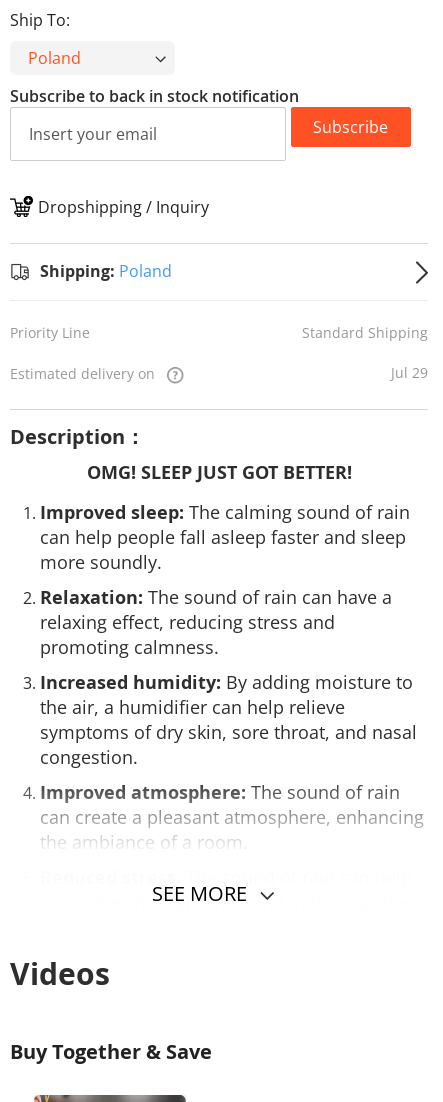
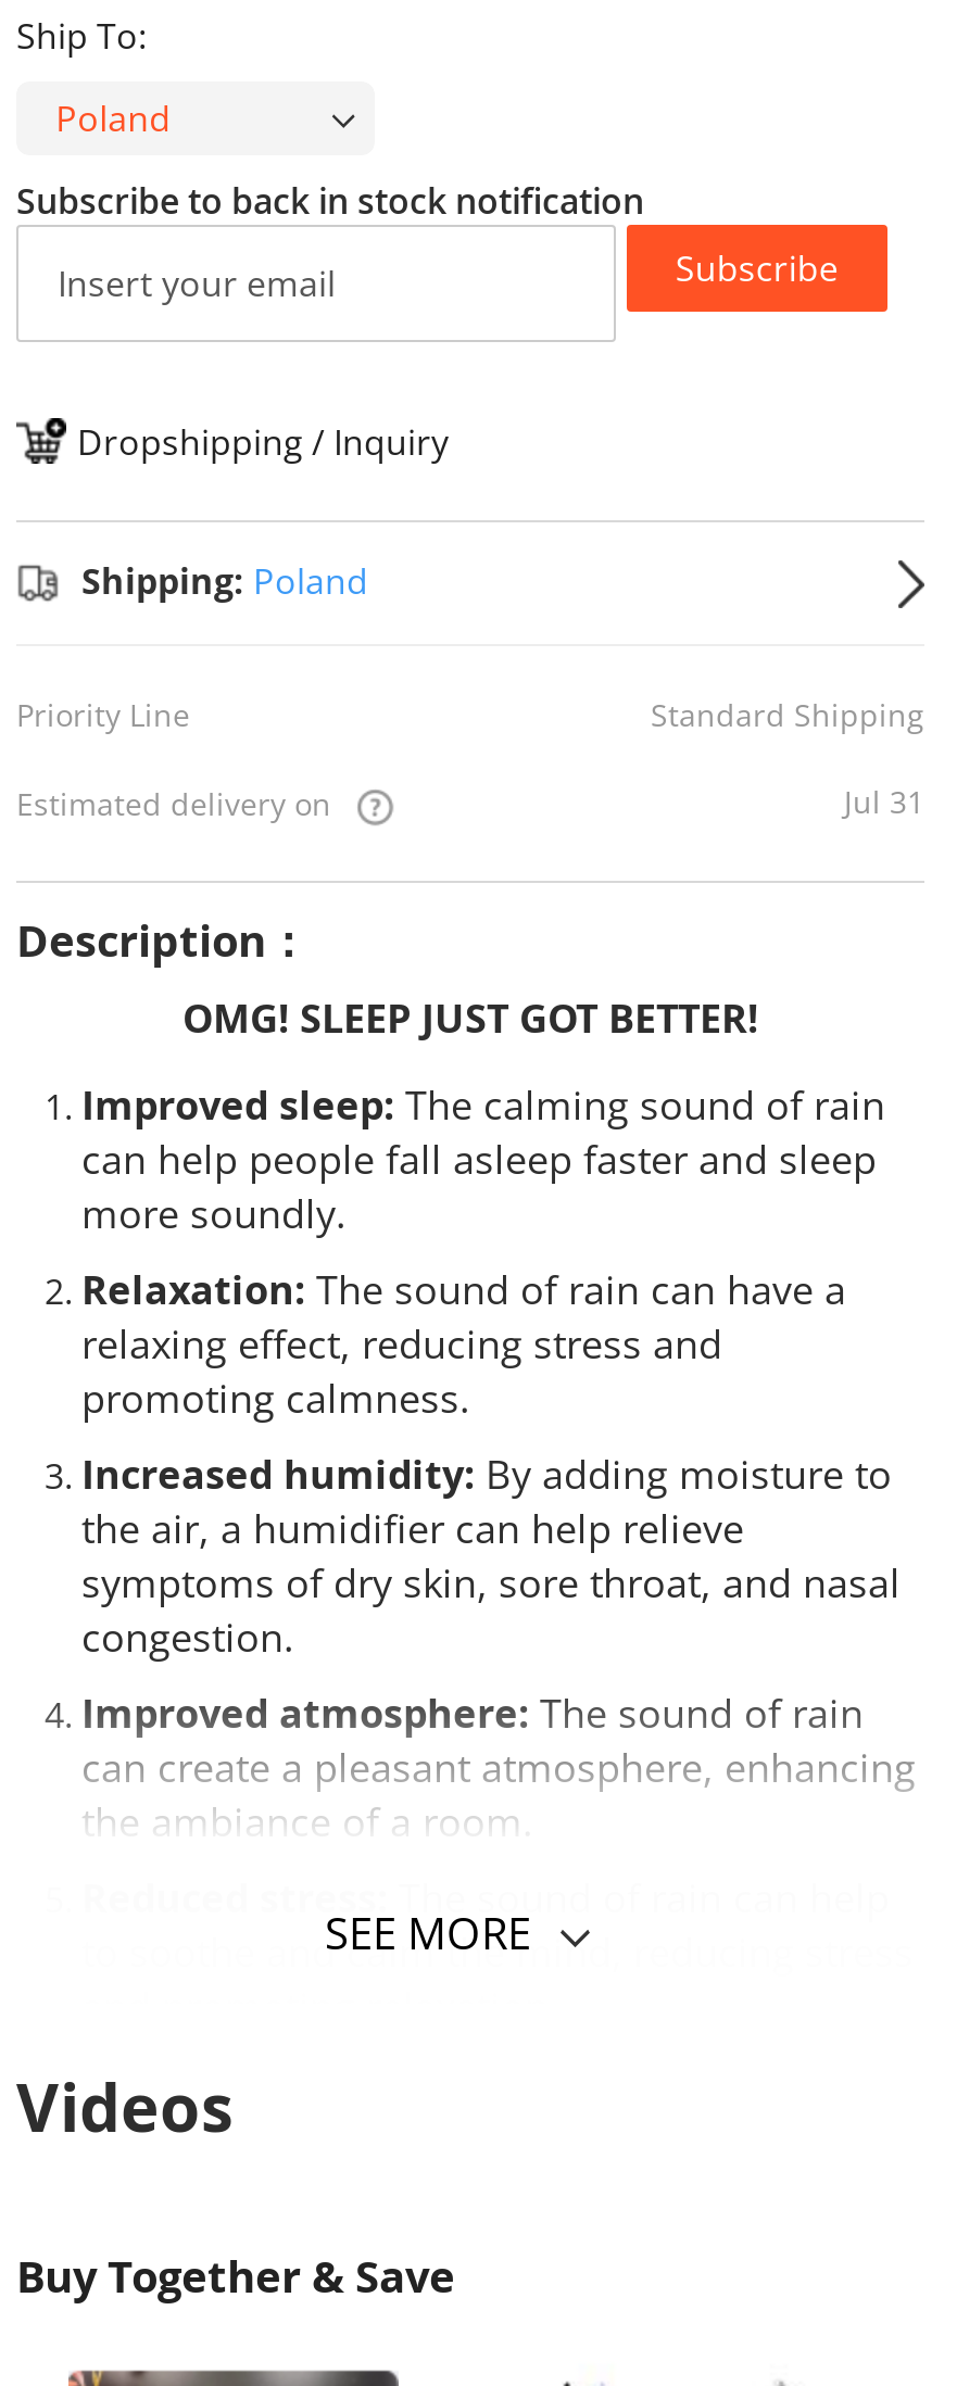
[391,363,428,382] Jul 29 -> [844,782,924,823] Jul 31

